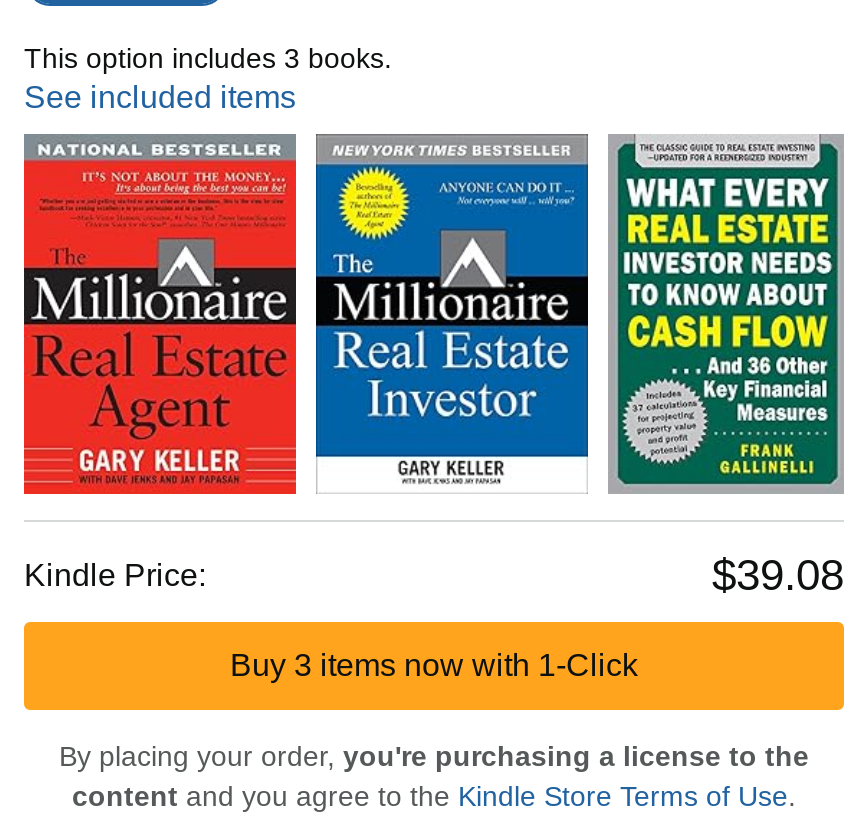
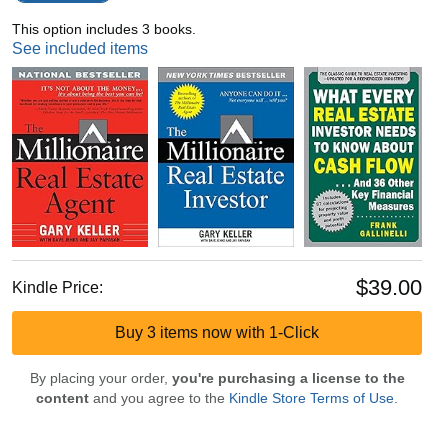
[712,550,844,600] $39.08 -> [356,275,422,300] $39.00

